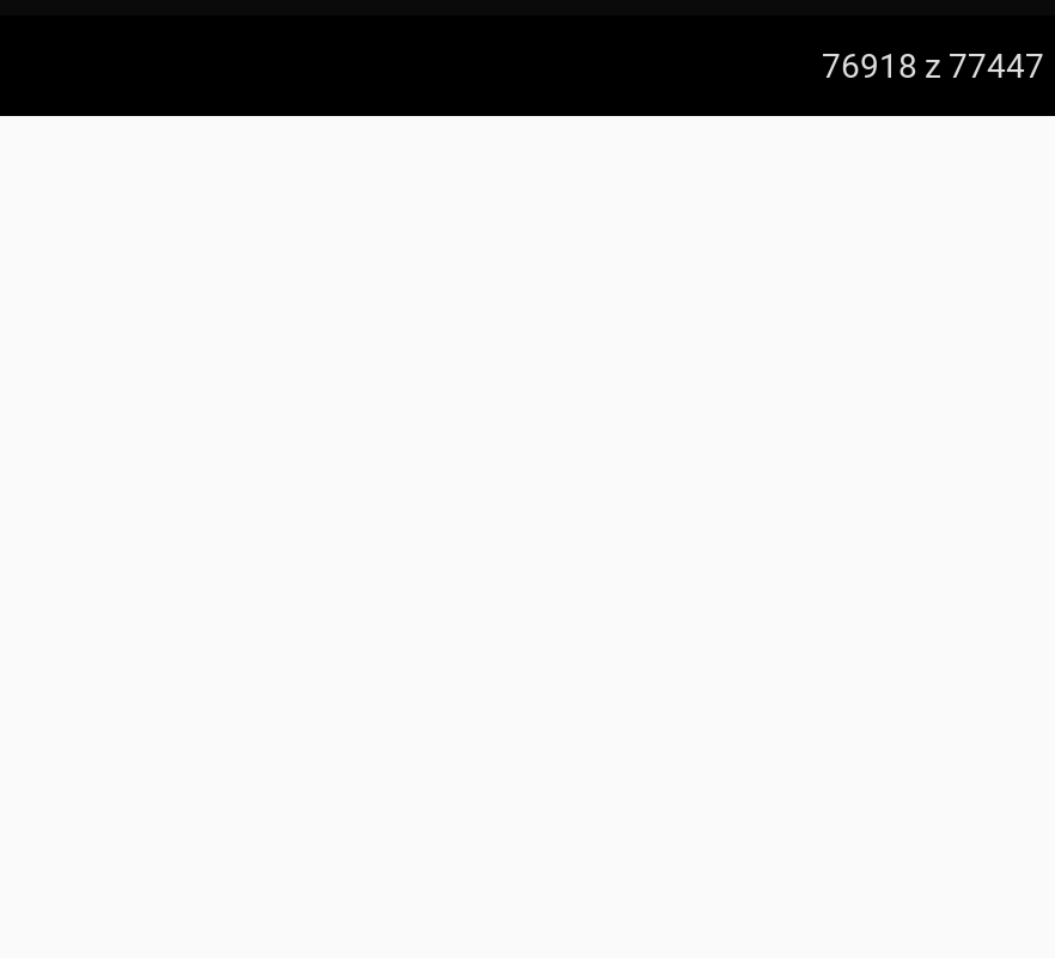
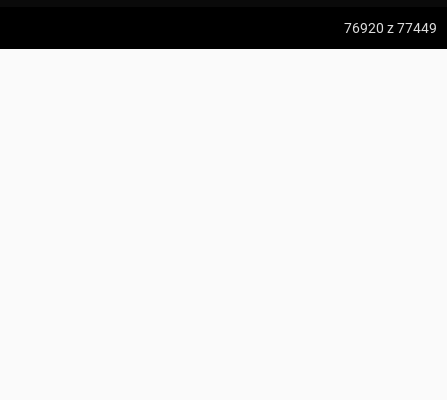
[822,47,1044,85] 76918 z 77447 -> [344,20,437,36] 76920 z 77449

